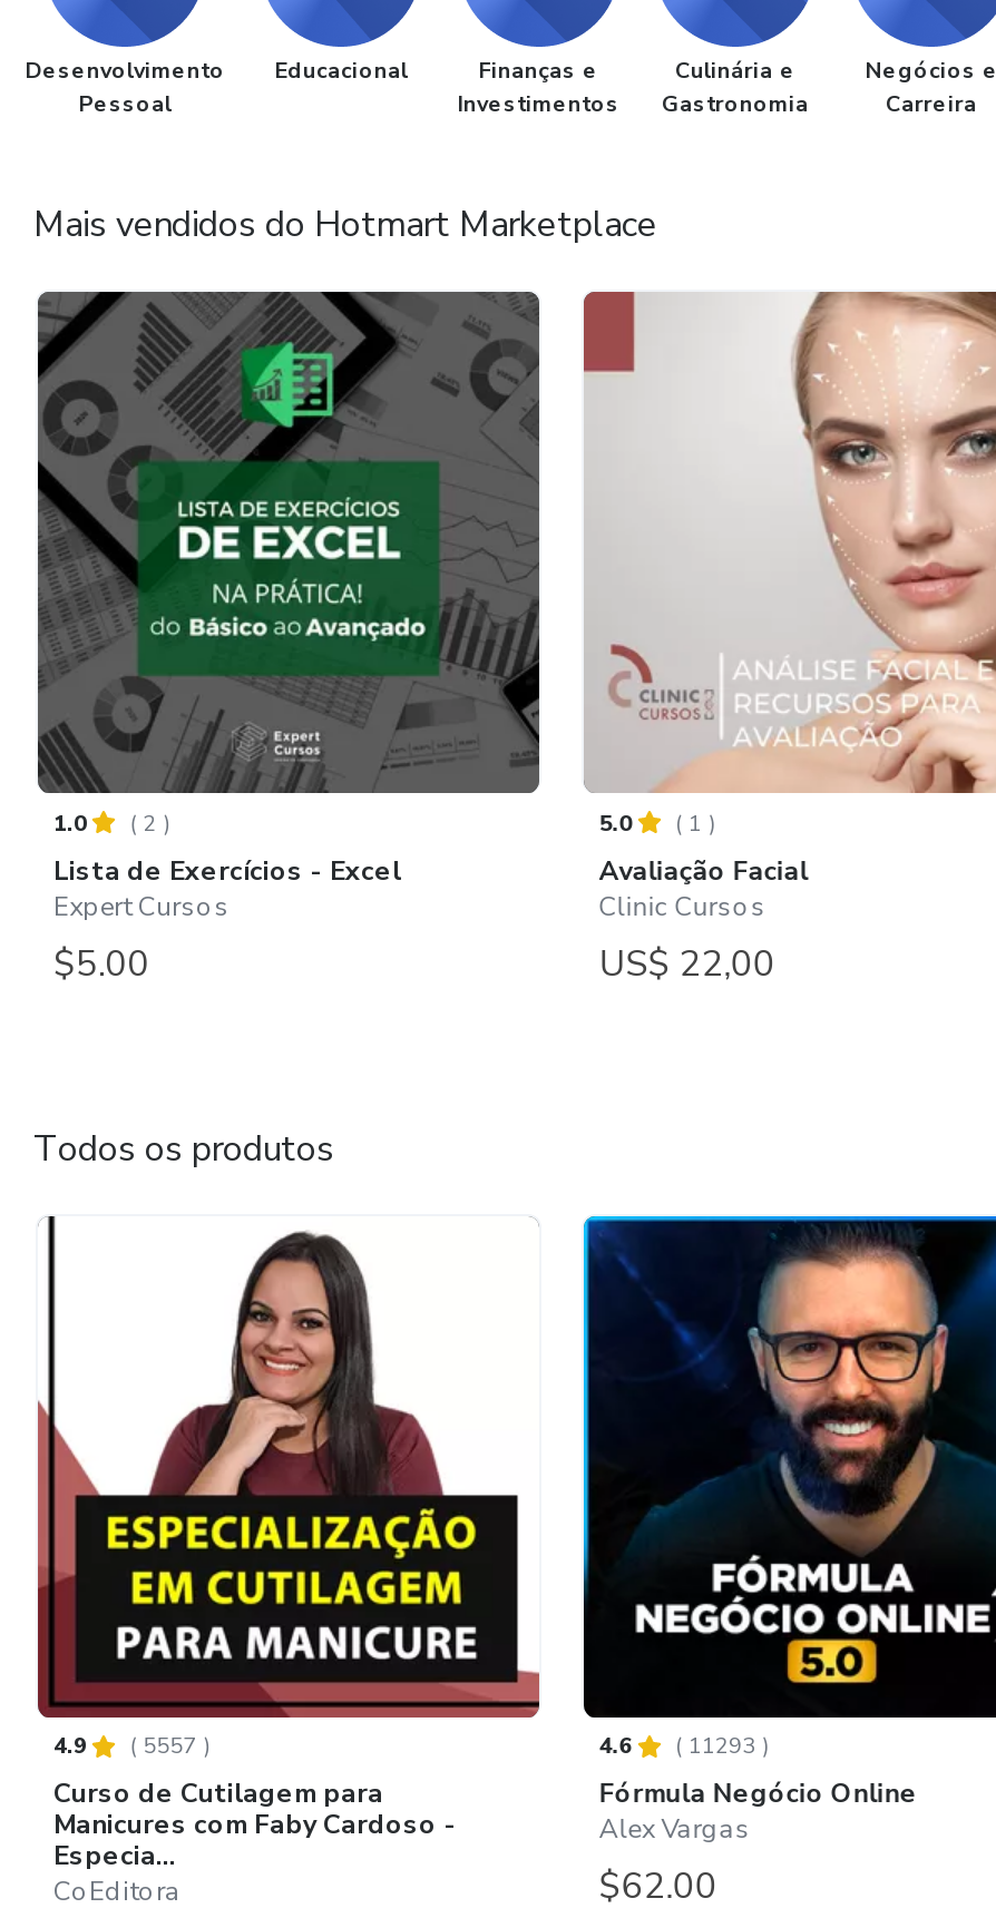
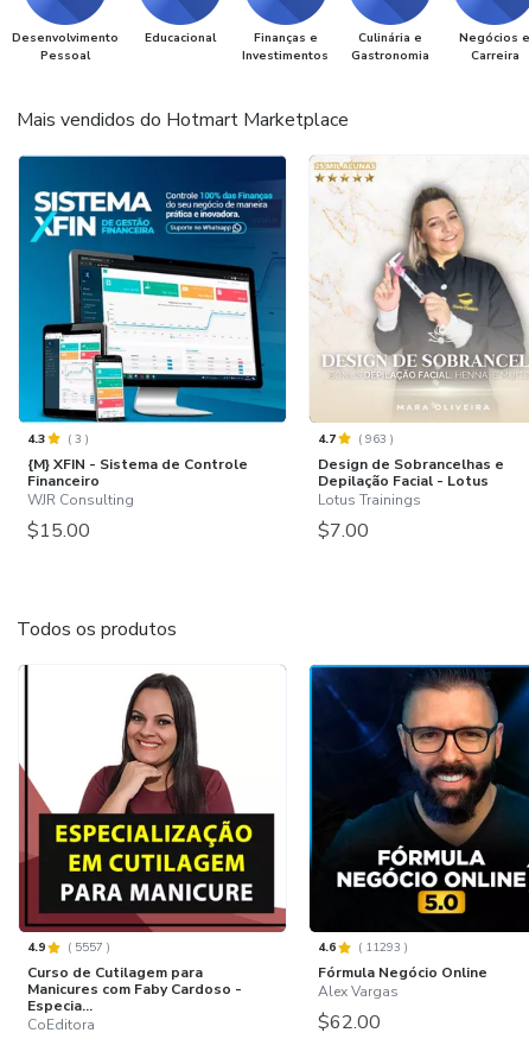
[36,290,541,989] [image] | 1.0 | (2) | Lista de Exercícios - Excel | Expert Cursos | $5.00 -> [18,154,287,544] [image] | 4.3 | (3) | {M} XFIN - Sistema de Controle | Financeiro | WJR Consulting | $15.00
[582,290,989,989] [image] | 5.0 | (1) | Avaliação Facial | Clinic Cursos | US$ 22,00 -> [310,160,525,544] [image] | 4.7 | (963) | Design de Sobrancelhas e | Depilação Facial - Lotus | Lotus Trainings | $7.00

